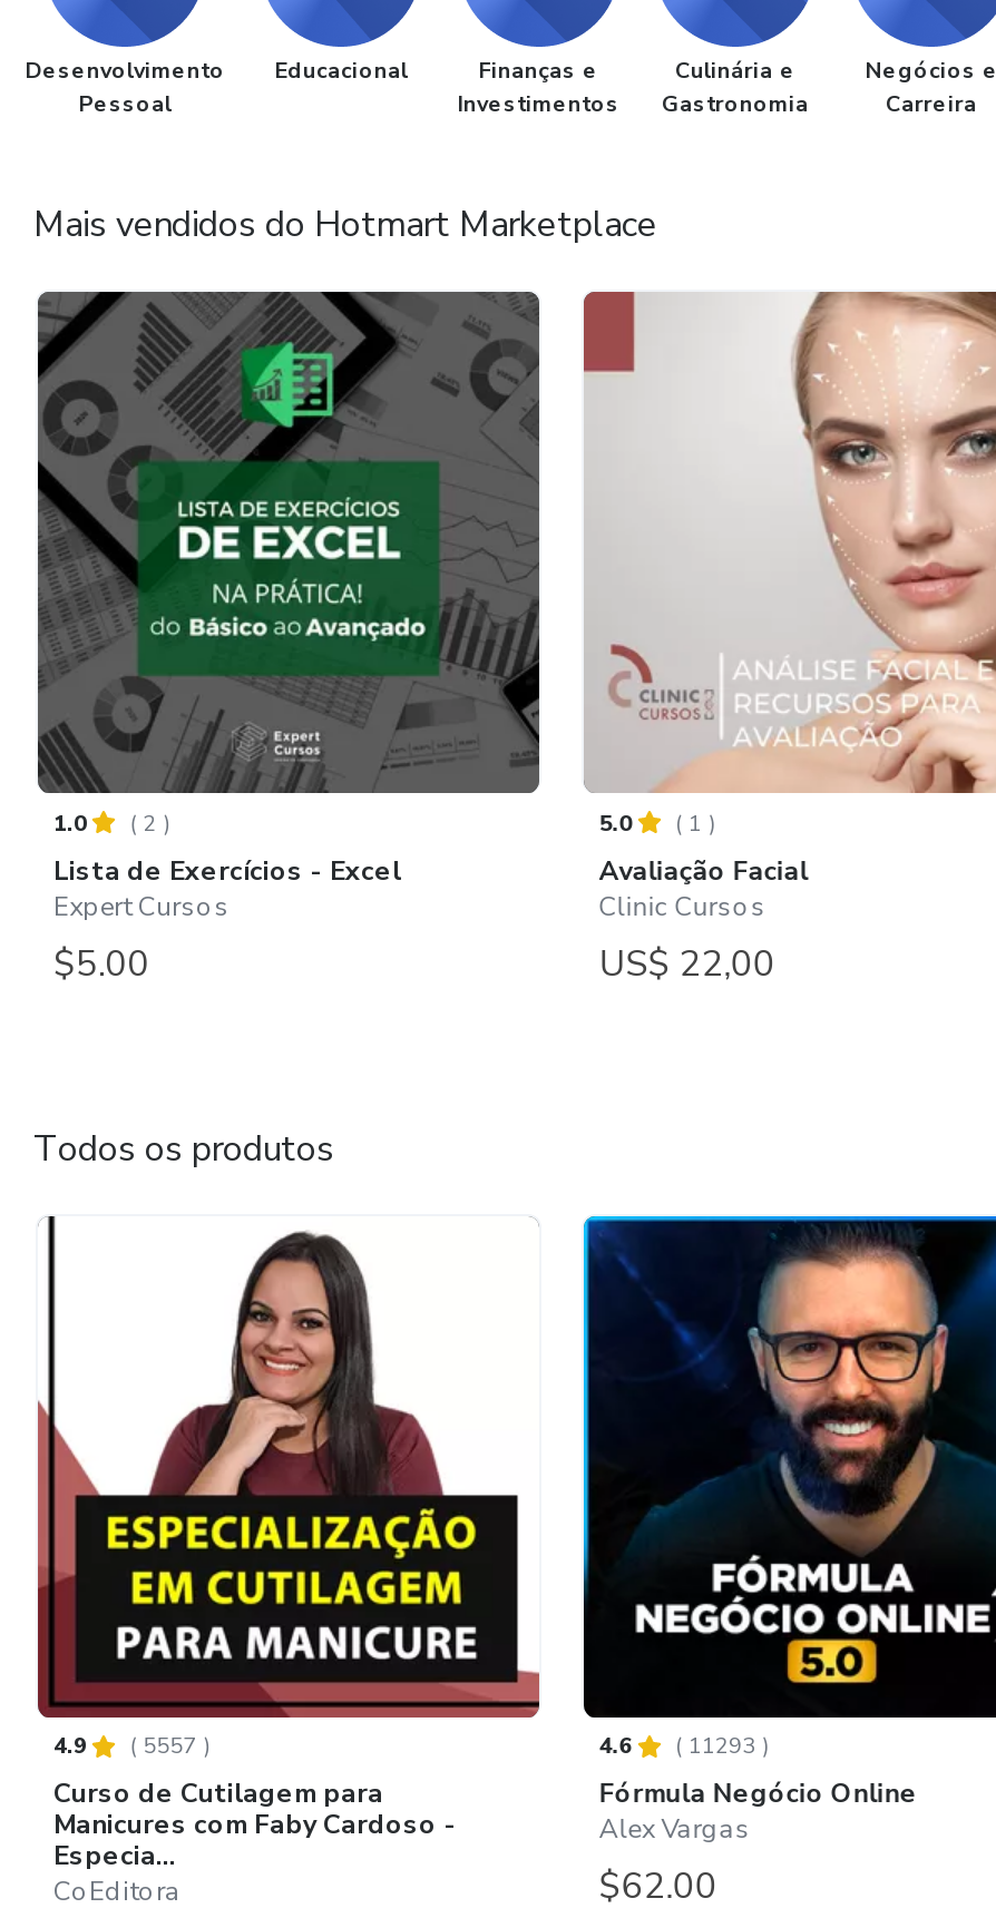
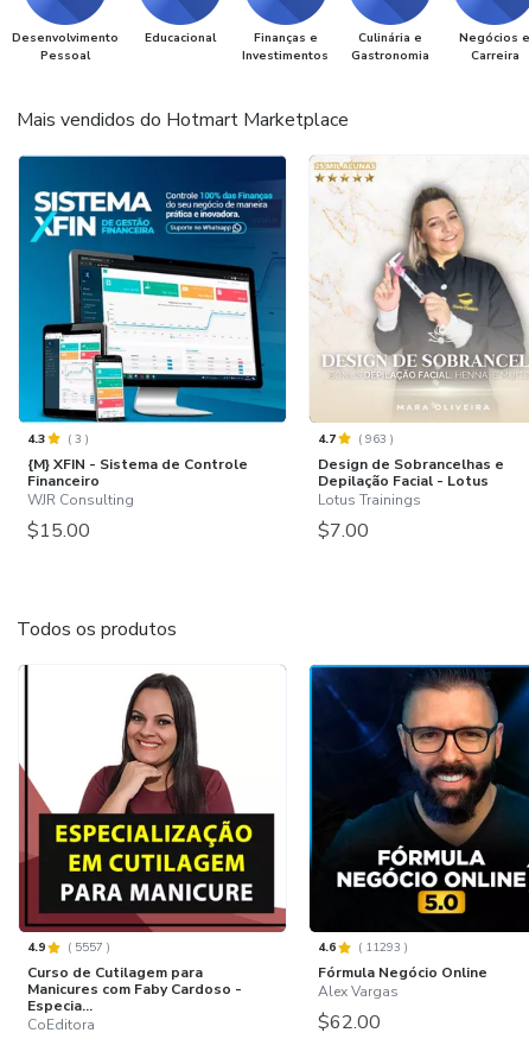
[36,290,541,989] [image] | 1.0 | (2) | Lista de Exercícios - Excel | Expert Cursos | $5.00 -> [18,154,287,544] [image] | 4.3 | (3) | {M} XFIN - Sistema de Controle | Financeiro | WJR Consulting | $15.00
[582,290,989,989] [image] | 5.0 | (1) | Avaliação Facial | Clinic Cursos | US$ 22,00 -> [310,160,525,544] [image] | 4.7 | (963) | Design de Sobrancelhas e | Depilação Facial - Lotus | Lotus Trainings | $7.00

